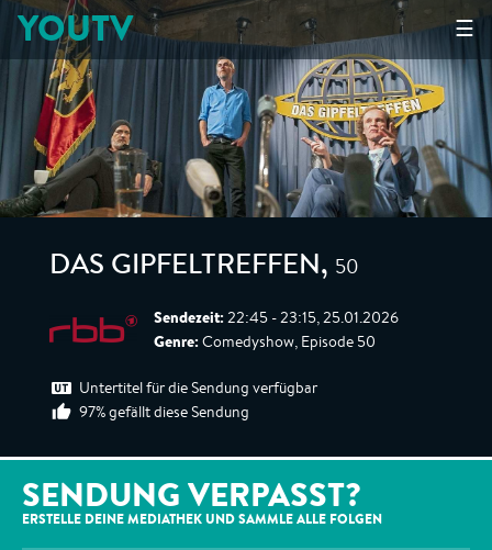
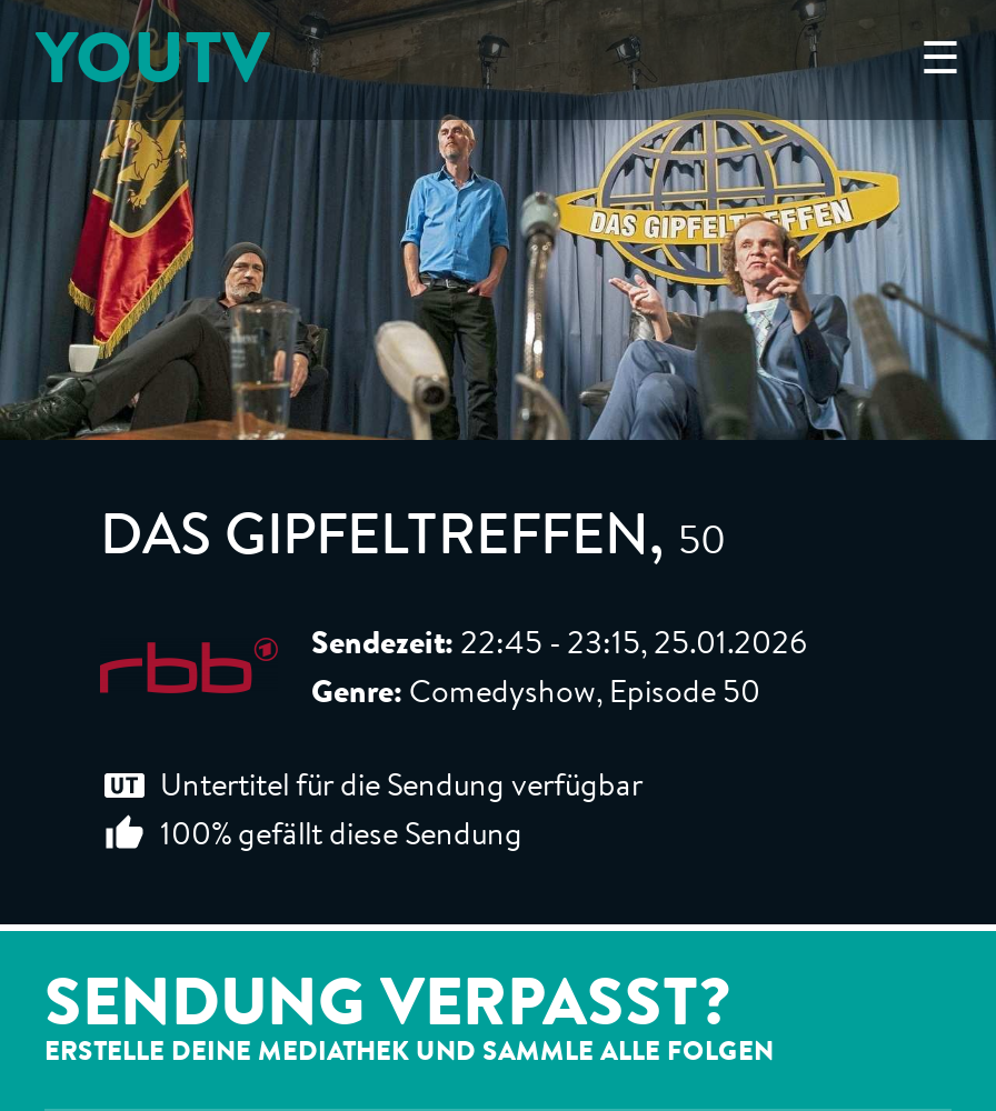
[79,402,249,422] 97% gefällt diese Sendung -> [160,813,522,853] 100% gefällt diese Sendung

